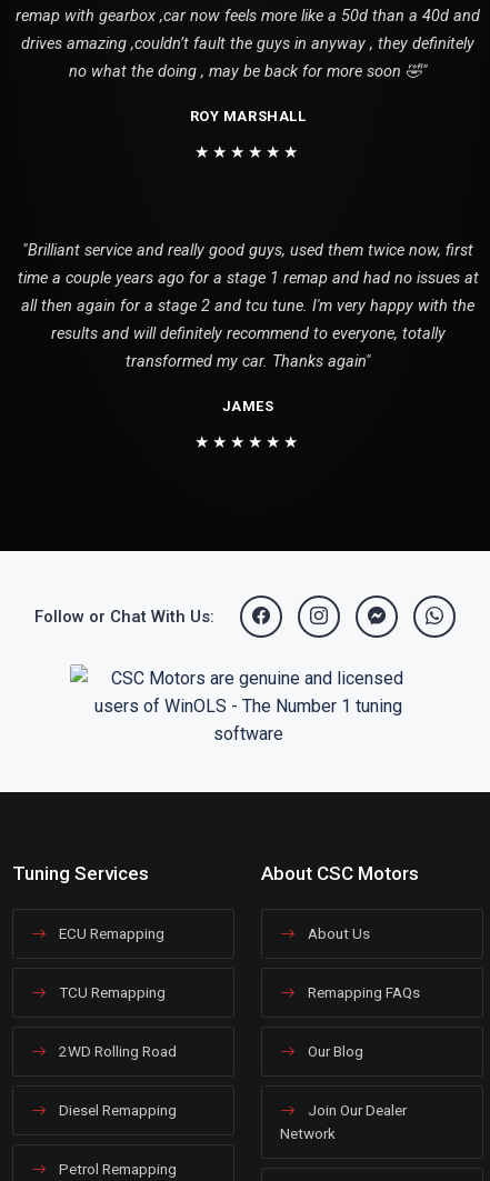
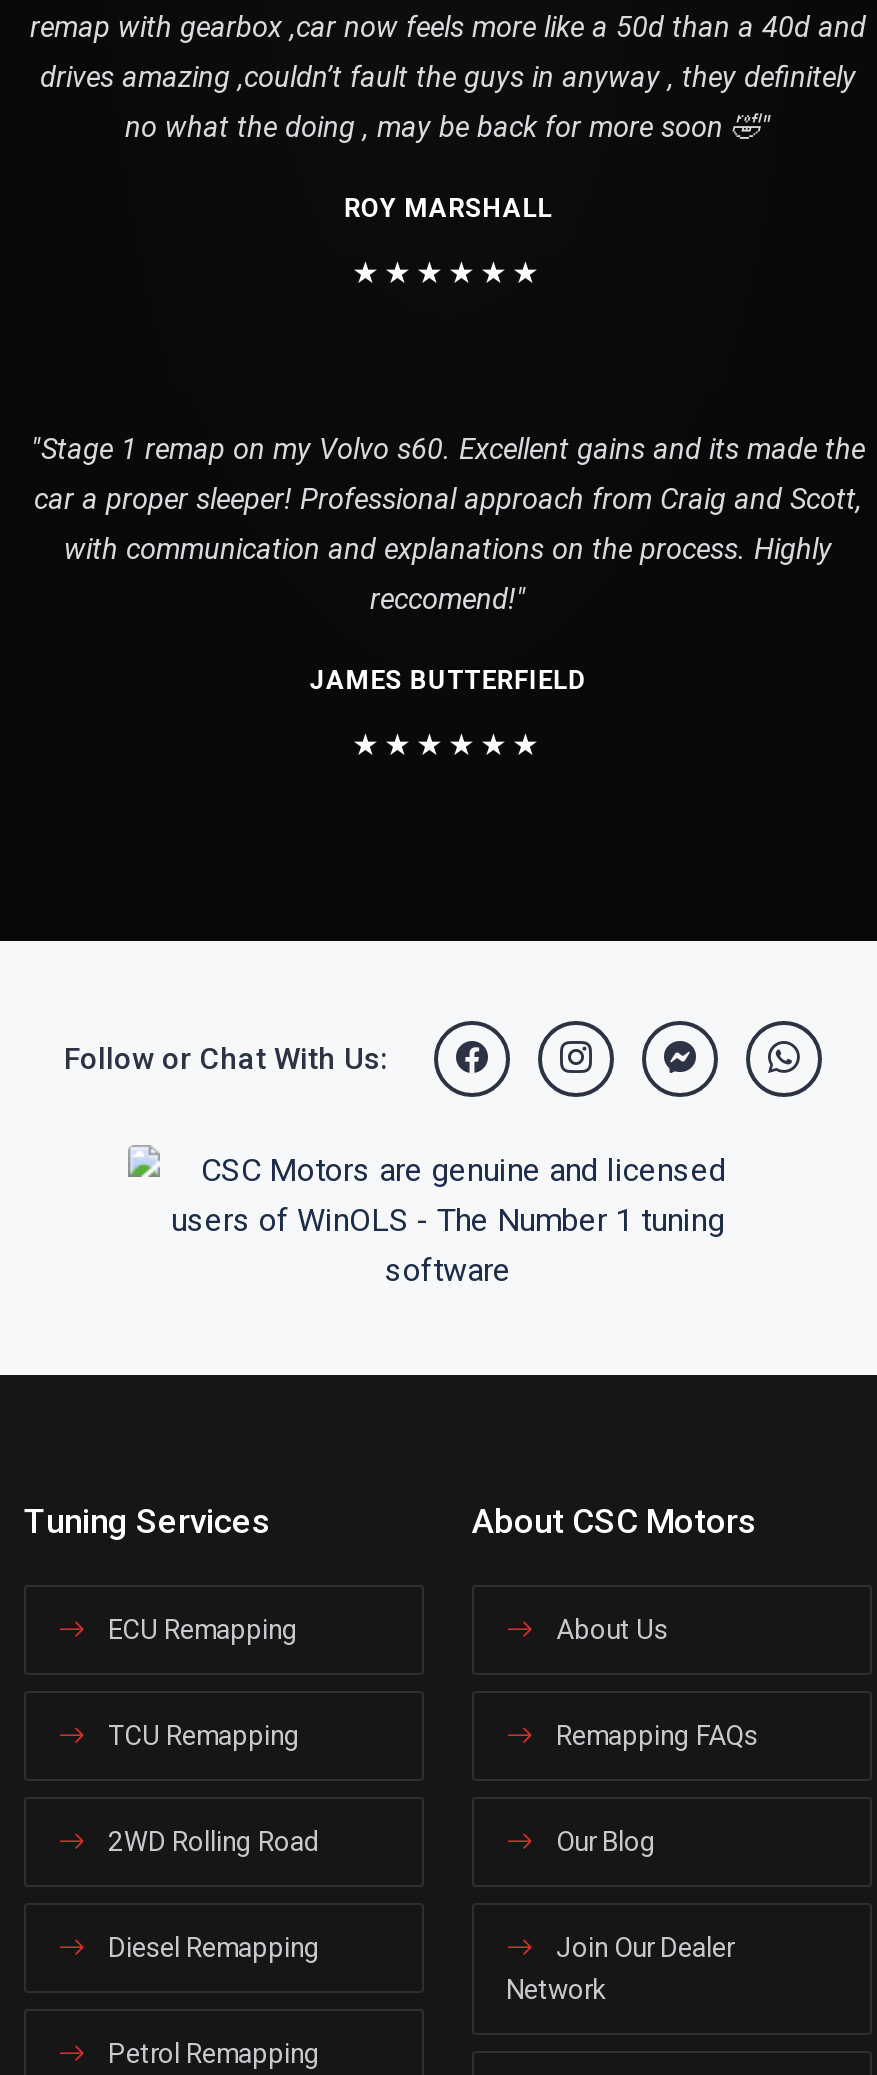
[17,241,478,414] "Brilliant service and really good guys, used them twice now, first | time a couple years ago for a stage 1 remap and had no issues at | all then again for a stage 2 and tcu tune. I'm very happy with the | results and will definitely recommend to everyone, totally | transformed my car. Thanks again" | JAMES -> [31,433,865,695] "Stage 1 remap on my Volvo s60. Excellent gains and its made the | car a proper sleeper! Professional approach from Craig and Scott, | with communication and explanations on the process. Highly | reccomend!" | JAMES BUTTERFIELD

